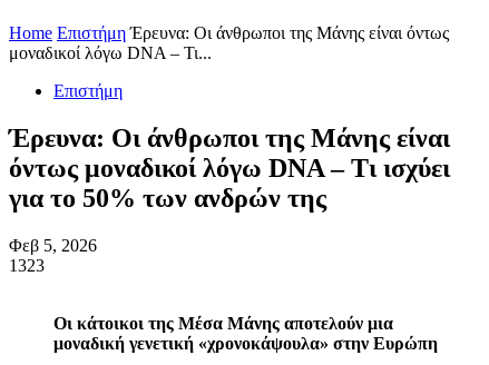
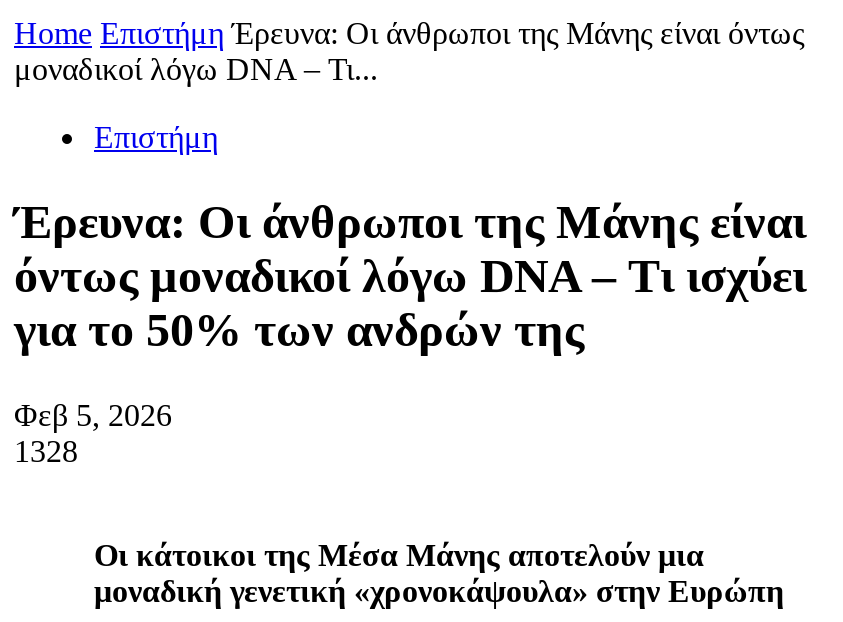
[9,256,45,275] 1323 -> [14,434,78,468] 1328

